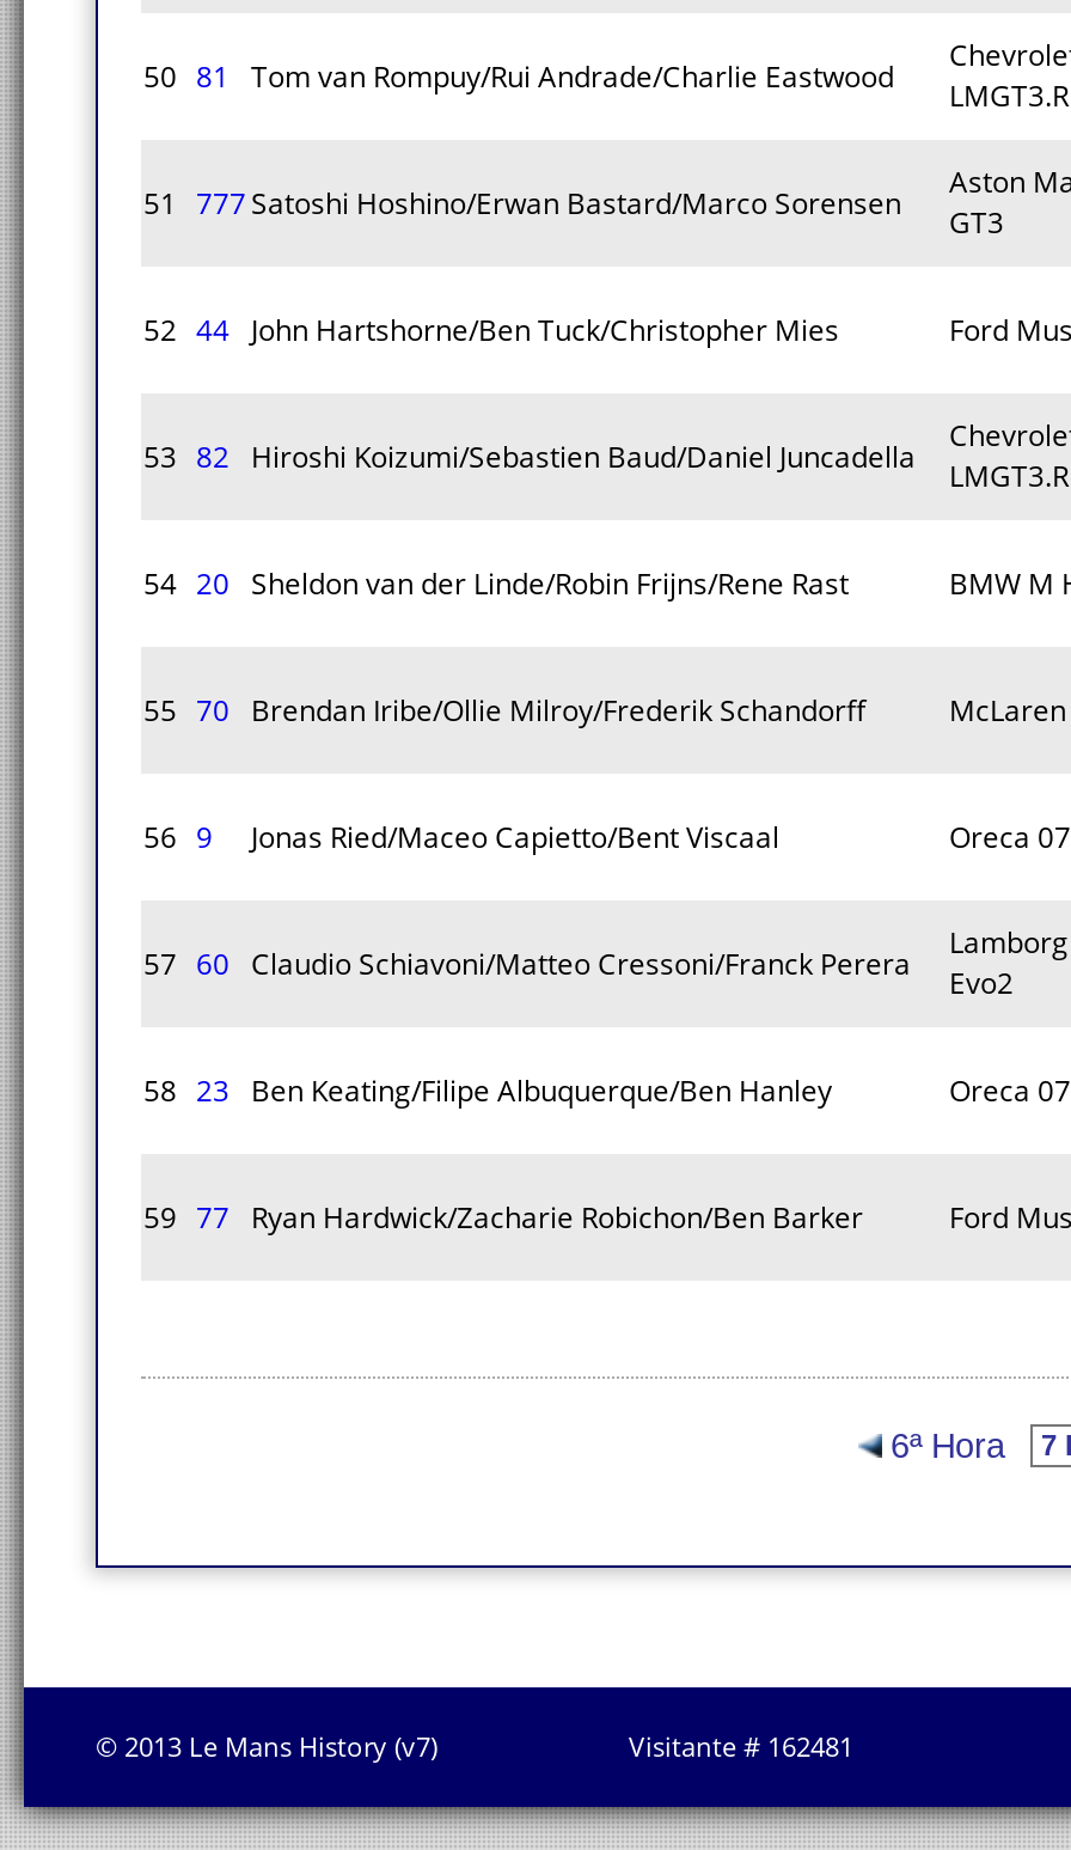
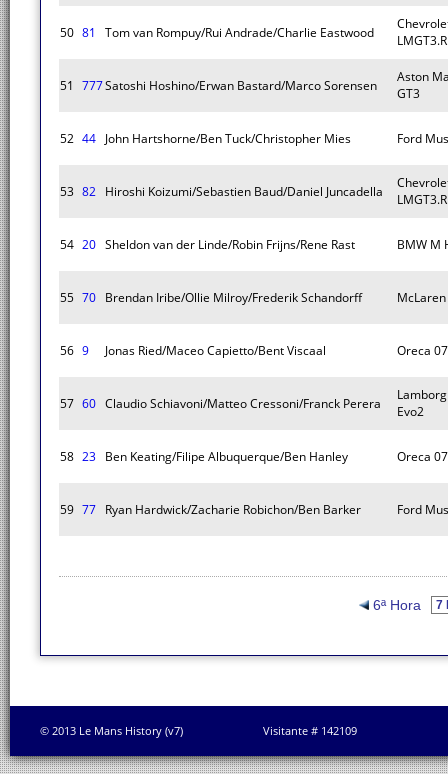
[629,1728,853,1764] Visitante # 162481 -> [263,723,357,738] Visitante # 142109

